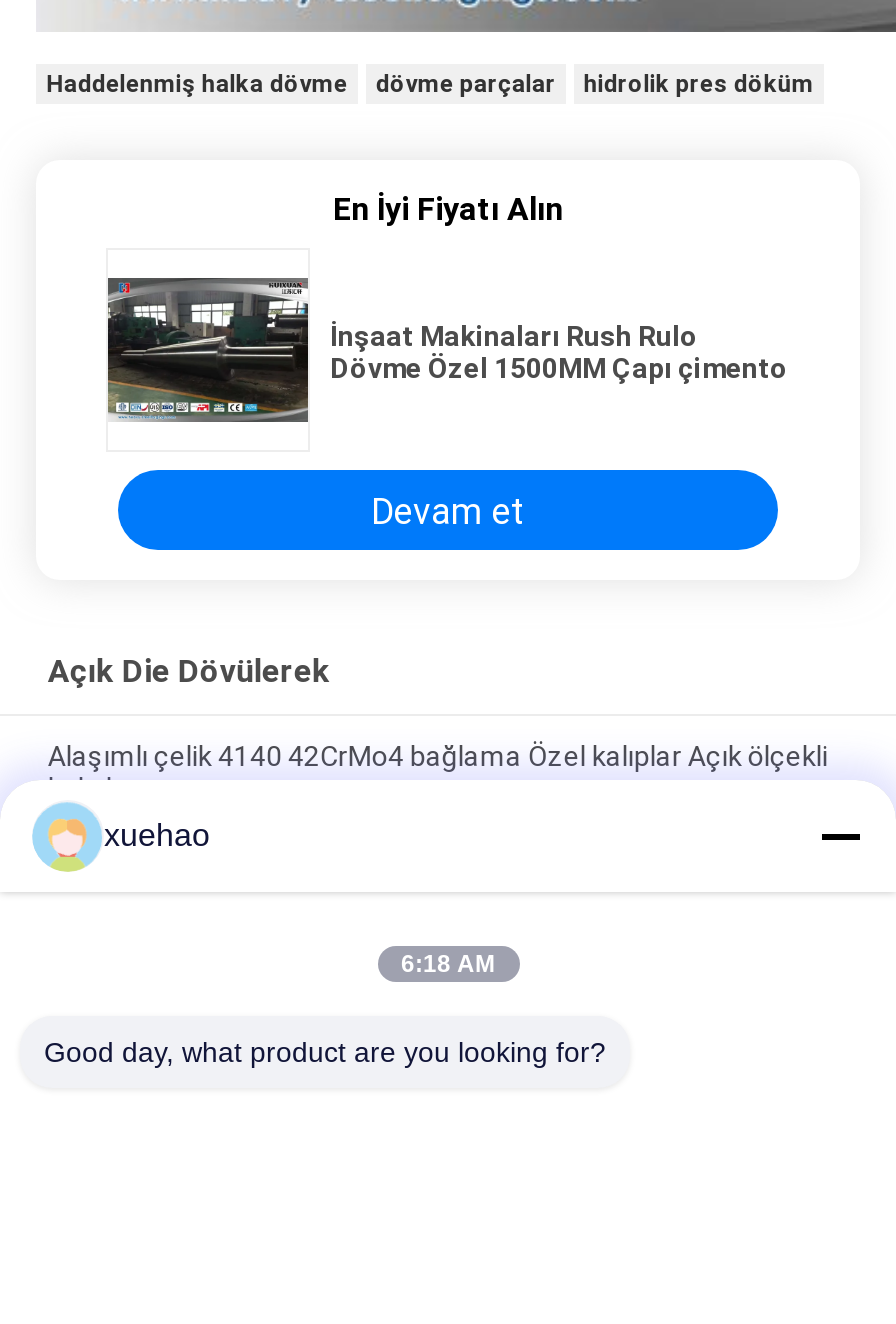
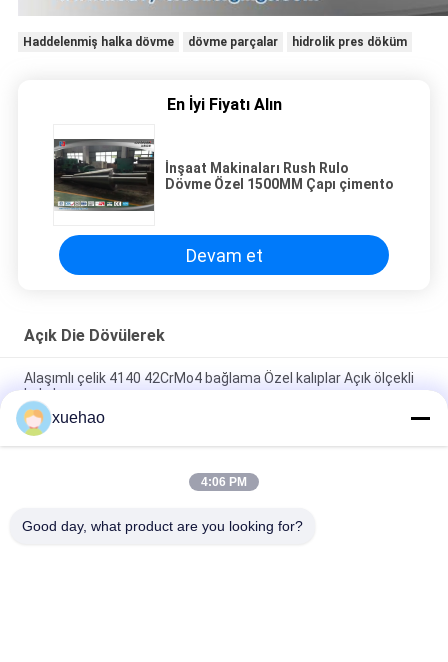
[401,950,495,978] 6:18 AM -> [201,475,247,489] 4:06 PM

